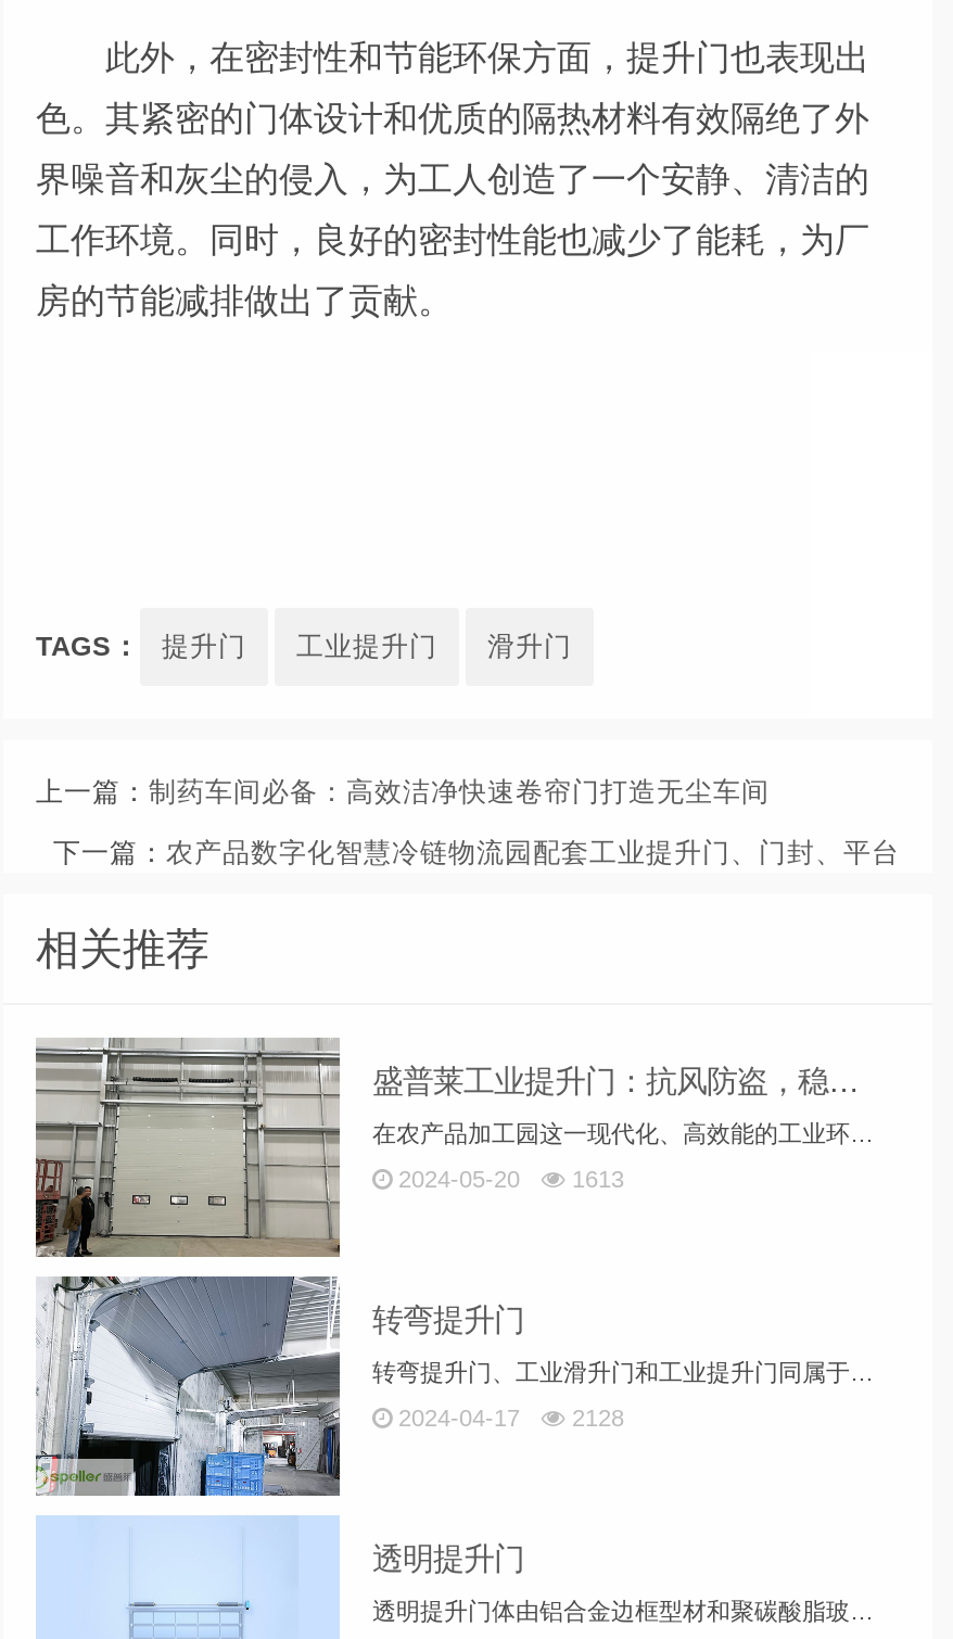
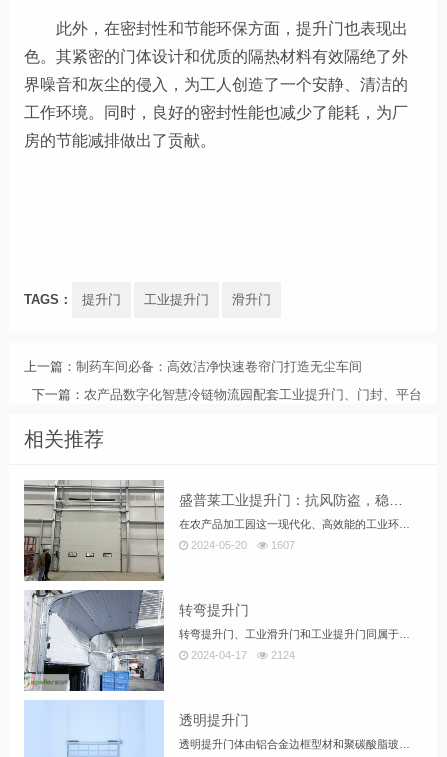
[392,1166,624,1192] 2024-05-20 1613 -> [188,539,295,551] 2024-05-20 1607
[392,1405,624,1431] 2024-04-17 2128 -> [188,649,295,661] 2024-04-17 2124

